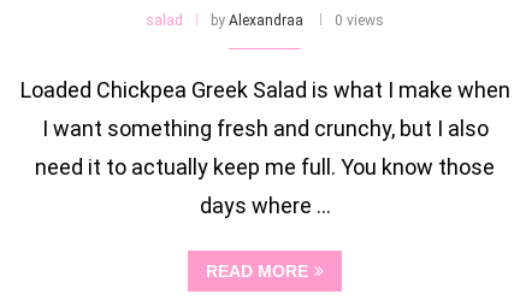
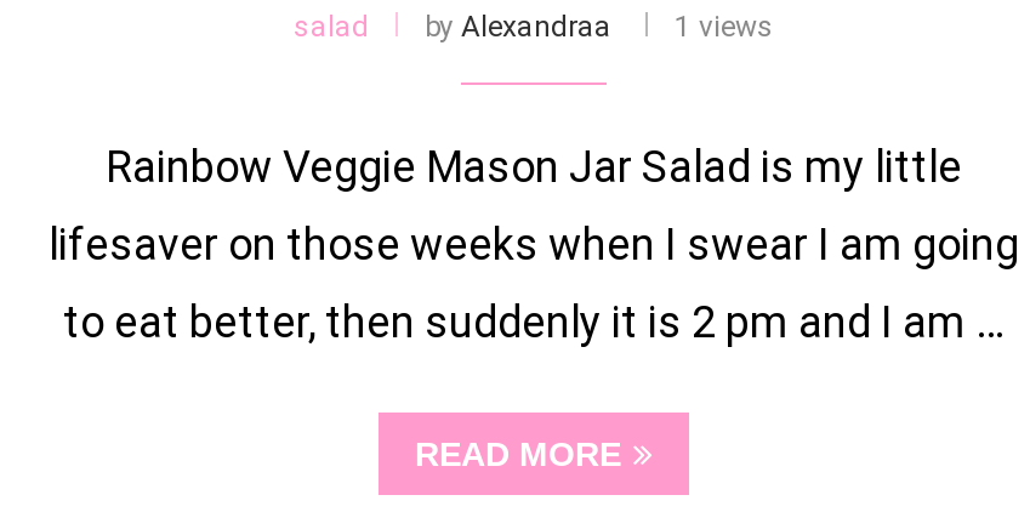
[20,12,510,218] 0 views | Loaded Chickpea Greek Salad is what I make when | I want something fresh and crunchy, but I also | need it to actually keep me full. You know those | days where … -> [49,10,1019,348] 1 views | Rainbow Veggie Mason Jar Salad is my little | lifesaver on those weeks when I swear I am going | to eat better, then suddenly it is 2 pm and I am …

